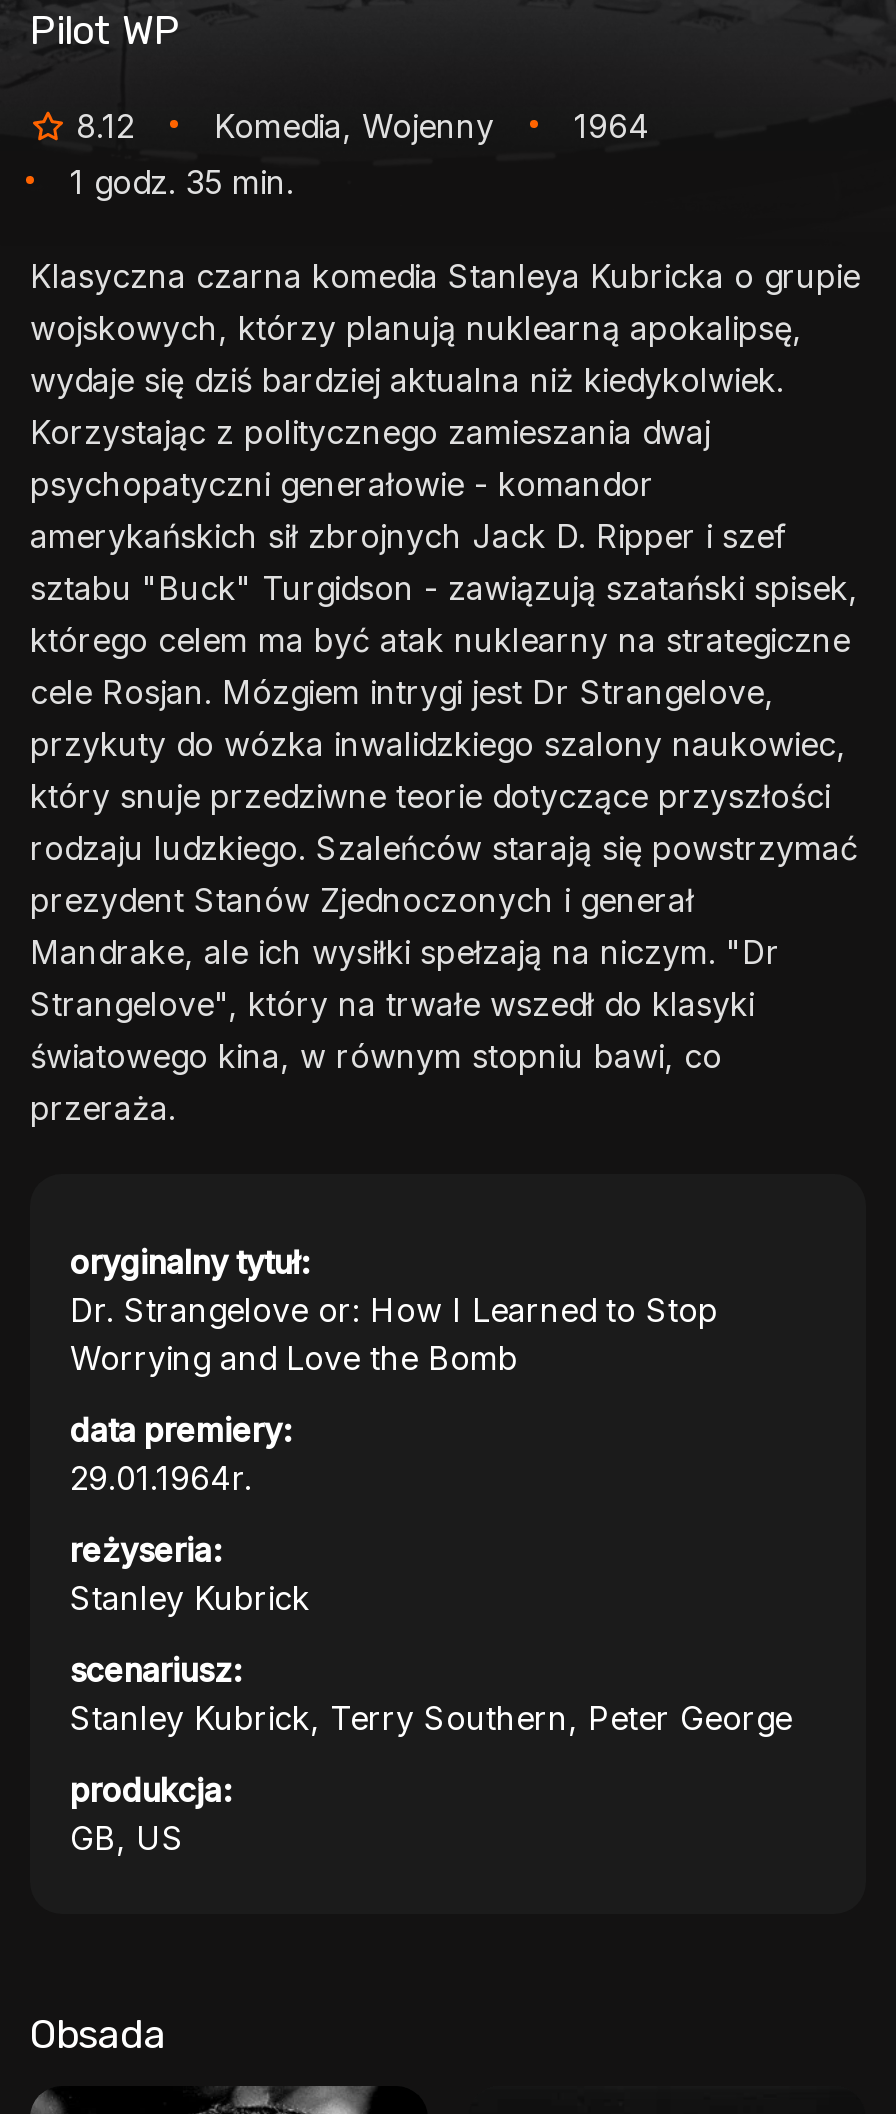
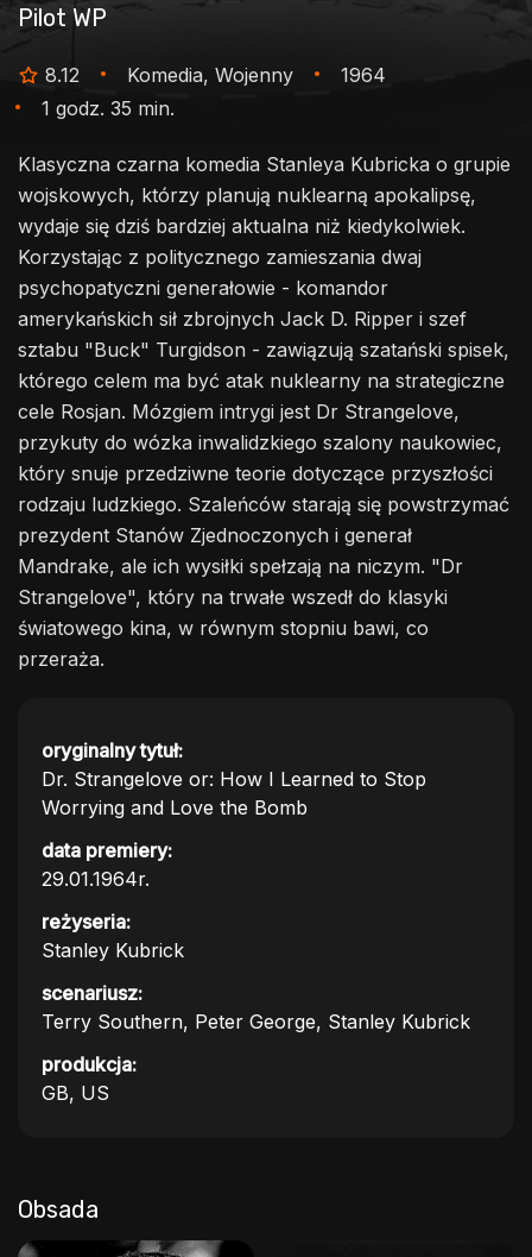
[70,1698,792,1738] Stanley Kubrick, Terry Southern, Peter George -> [42,1010,470,1033] Terry Southern, Peter George, Stanley Kubrick

